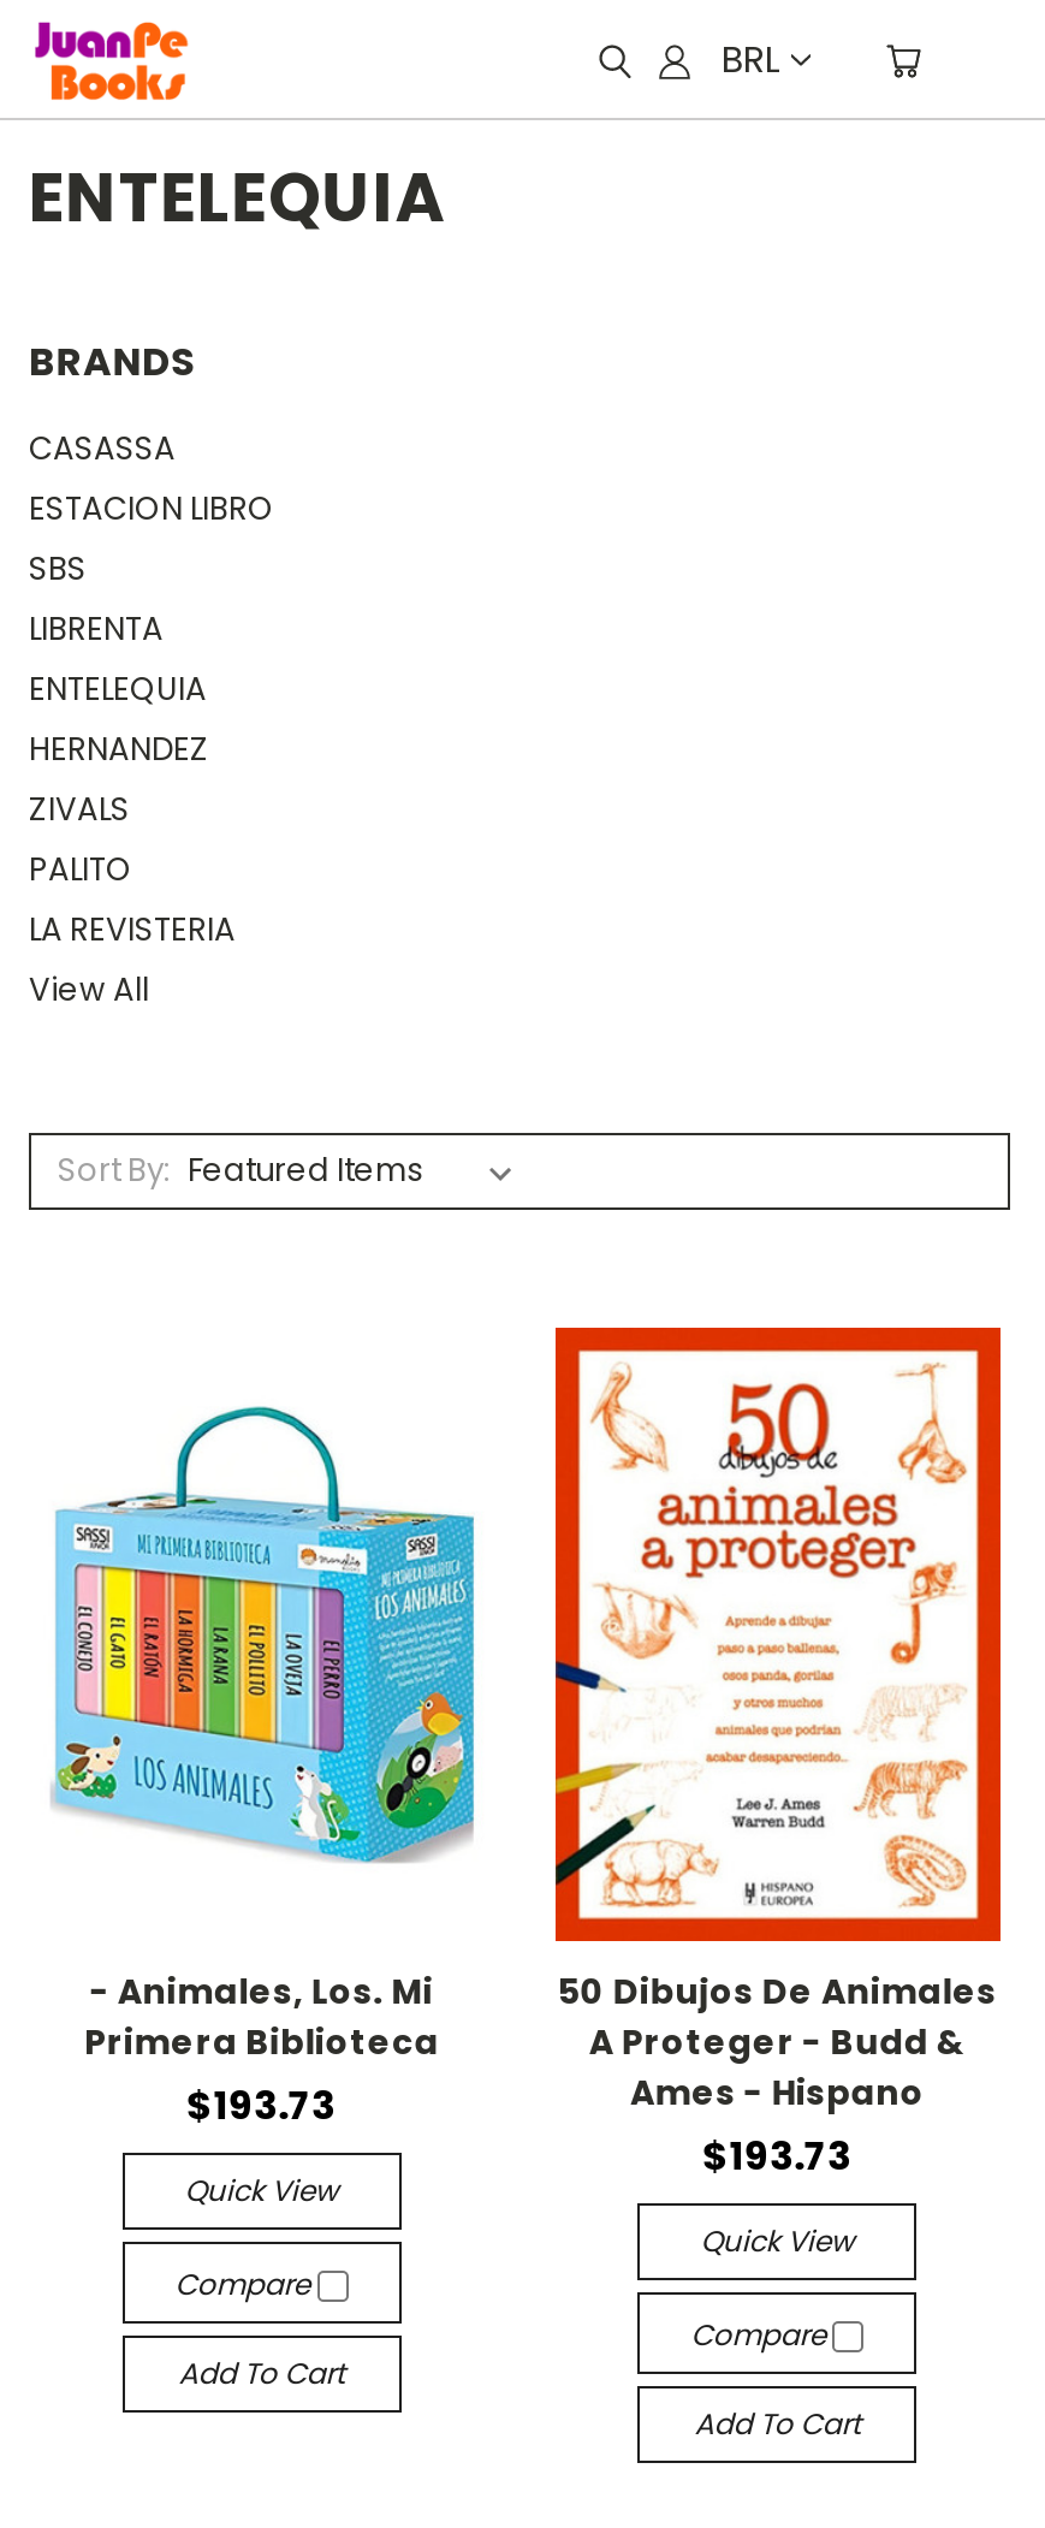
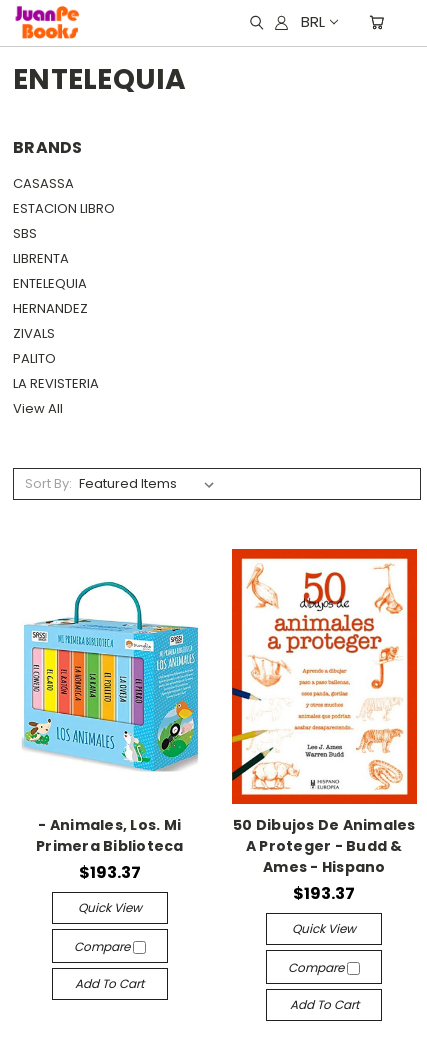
[187,2078,336,2134] $193.73 -> [79,861,141,884] $193.37
[703,2129,852,2184] $193.73 -> [293,882,355,905] $193.37

